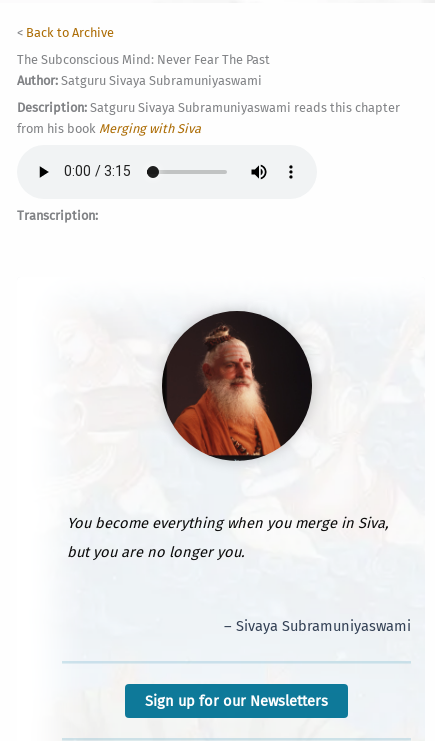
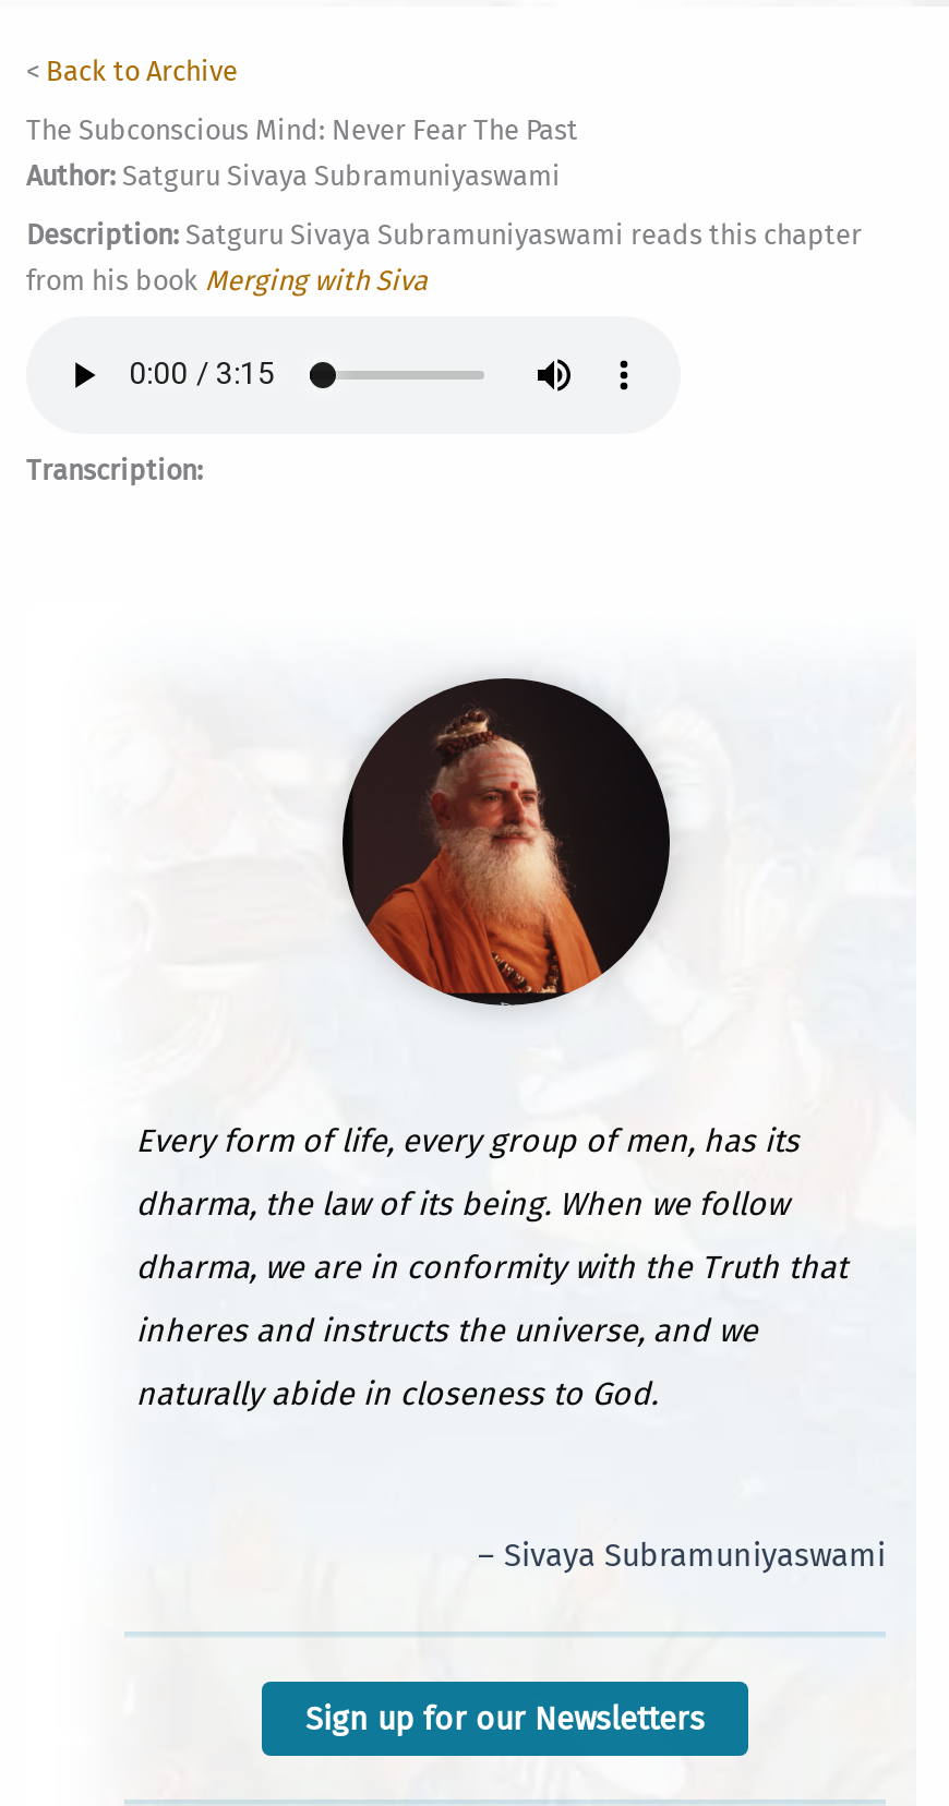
[67,514,388,561] You become everything when you merge in Siva, | but you are no longer you. -> [136,1120,847,1413] Every form of life, every group of men, has its | dharma, the law of its being. When we follow | dharma, we are in conformity with the Truth that | inheres and instructs the universe, and we | naturally abide in closeness to God.

